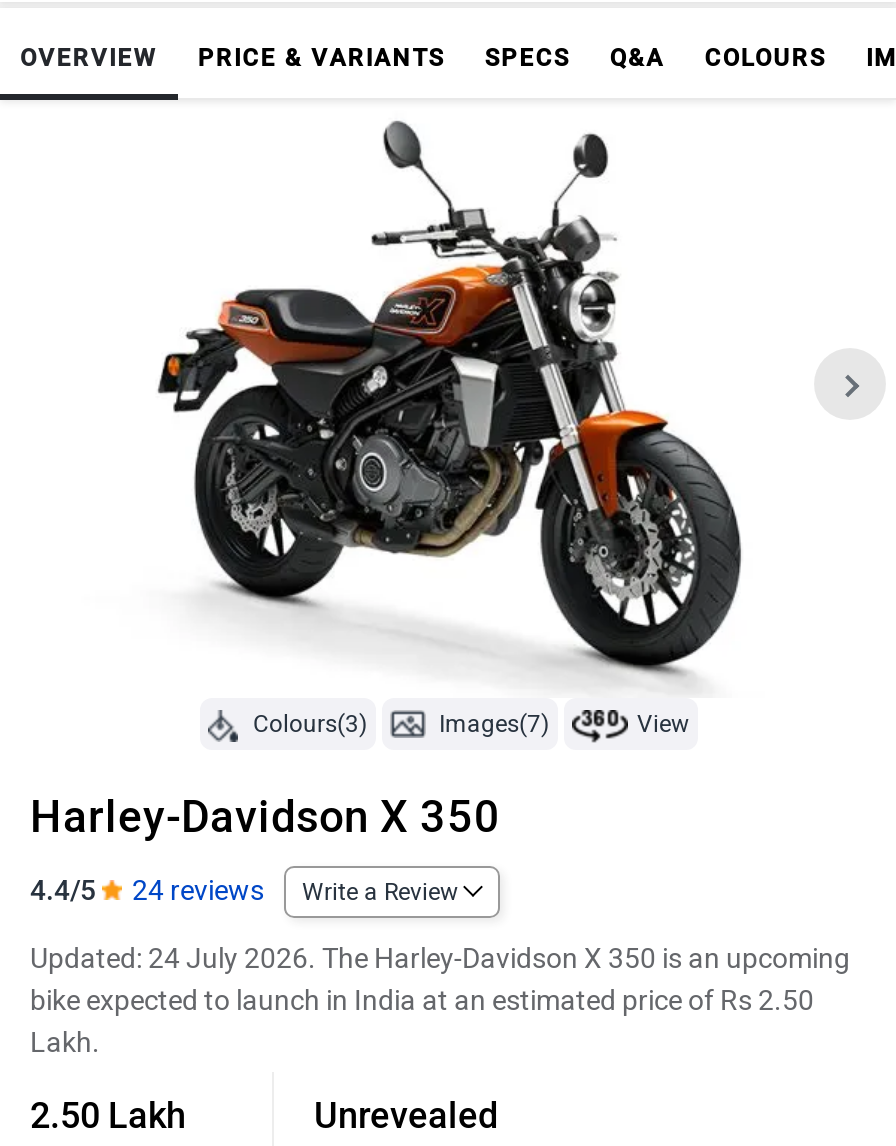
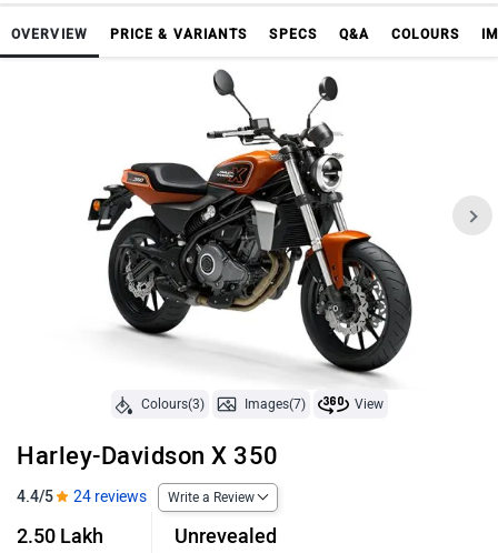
[30,943,850,1061] Updated: 24 July 2026. The Harley-Davidson X 350 is an upcoming | bike expected to launch in India at an estimated price of Rs 2.50 | Lakh. -> none

